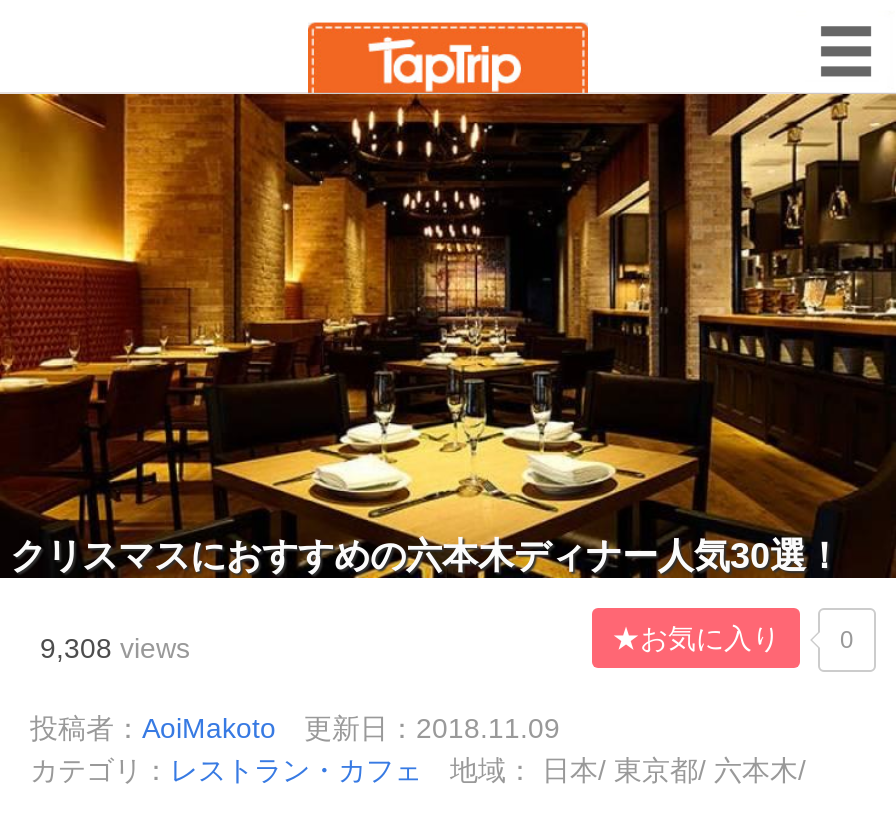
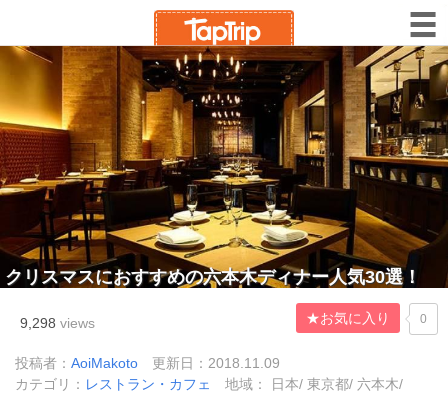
[40,632,190,664] 9,308 views -> [20,315,95,331] 9,298 views

